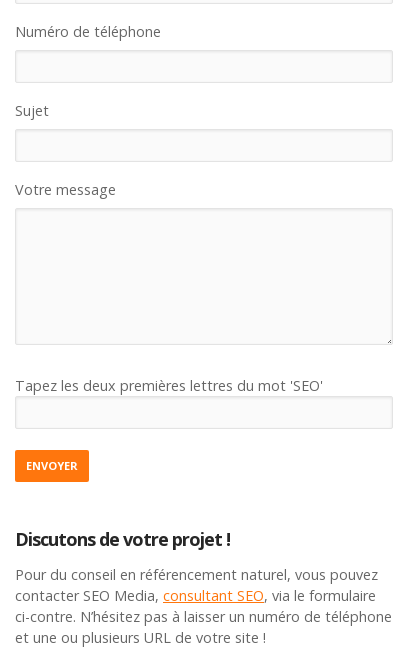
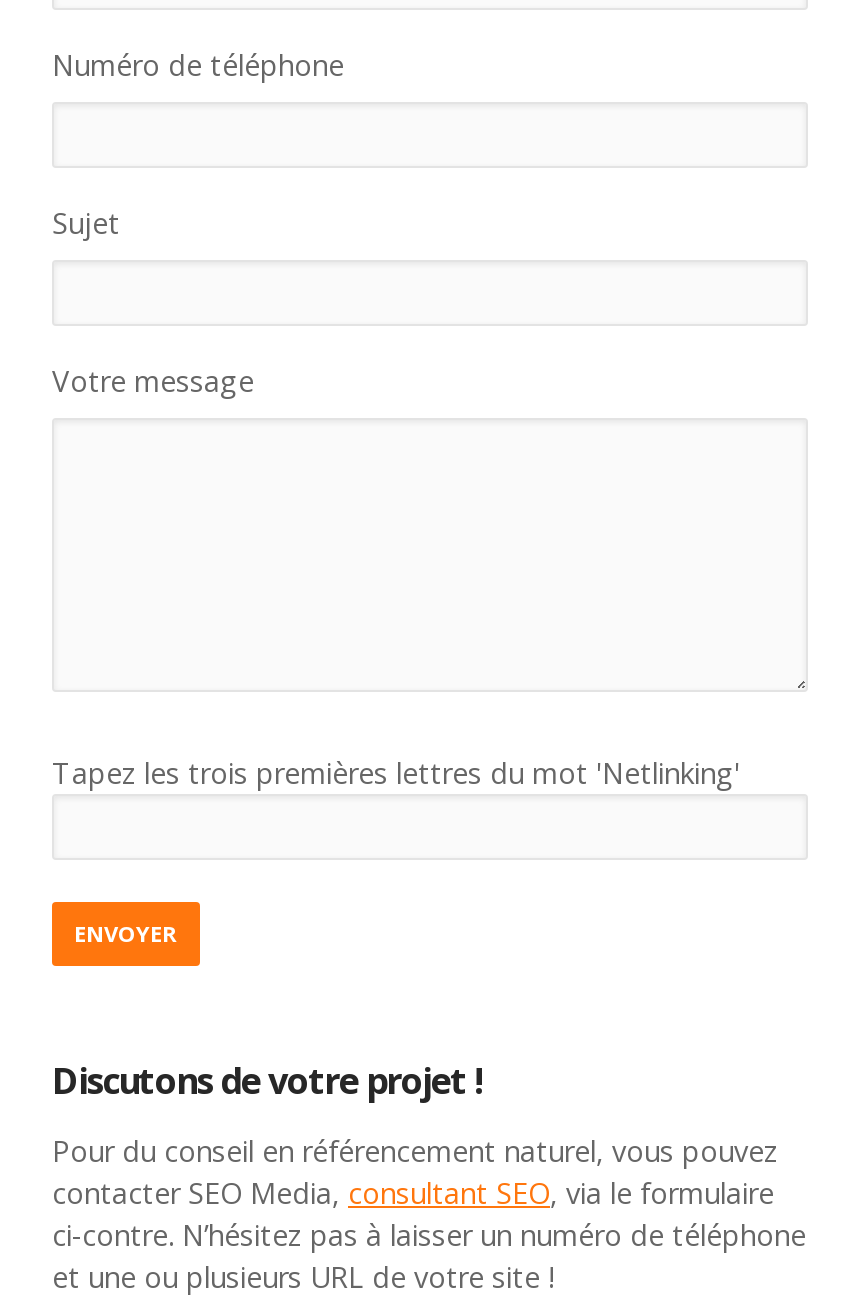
[15,376,323,395] Tapez les deux premières lettres du mot 'SEO' -> [52,754,740,792] Tapez les trois premières lettres du mot 'Netlinking'

